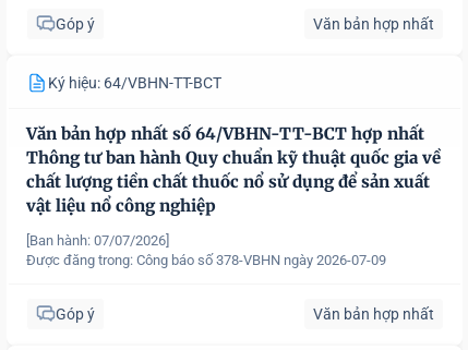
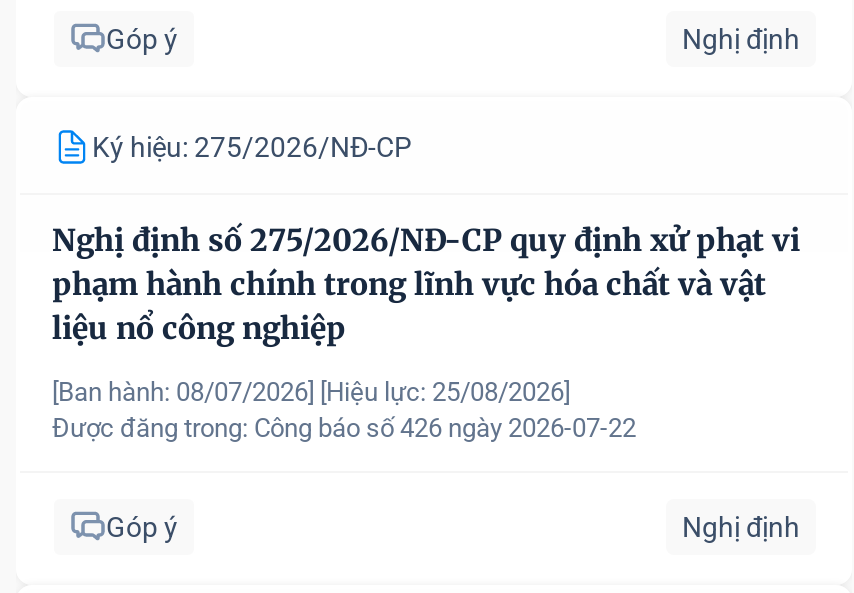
[313,16,434,33] Văn bản hợp nhất -> [682,24,800,56] Nghị định
[48,75,221,92] Ký hiệu: 64/VBHN-TT-BCT -> [92,132,412,164] Ký hiệu: 275/2026/NĐ-CP
[26,124,441,216] Văn bản hợp nhất số 64/VBHN-TT-BCT hợp nhất | Thông tư ban hành Quy chuẩn kỹ thuật quốc gia về | chất lượng tiền chất thuốc nổ sử dụng để sản xuất | vật liệu nổ công nghiệp -> [52,222,800,348] Nghị định số 275/2026/NĐ-CP quy định xử phạt vi | phạm hành chính trong lĩnh vực hóa chất và vật | liệu nổ công nghiệp
[26,233,386,269] [Ban hành: 07/07/2026] | Được đăng trong: Công báo số 378-VBHN ngày 2026-07-09 -> [52,378,636,444] [Ban hành: 08/07/2026] [Hiệu lực: 25/08/2026] | Được đăng trong: Công báo số 426 ngày 2026-07-22
[313,306,434,323] Văn bản hợp nhất -> [682,512,800,544] Nghị định

